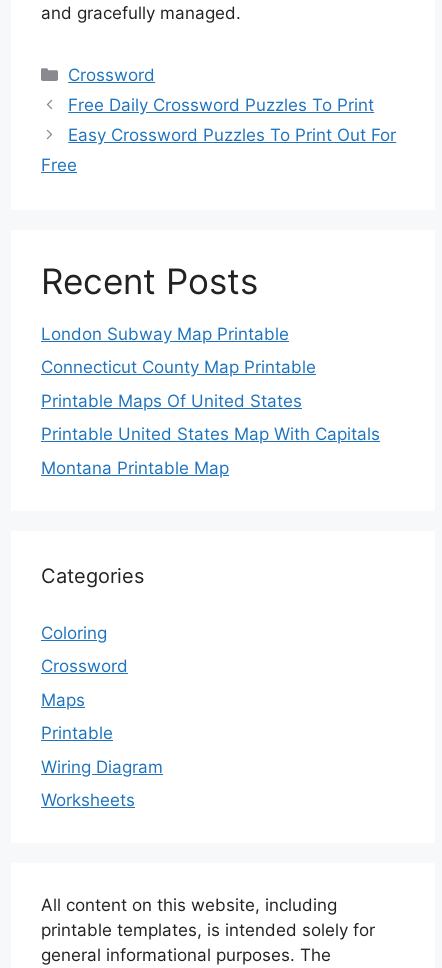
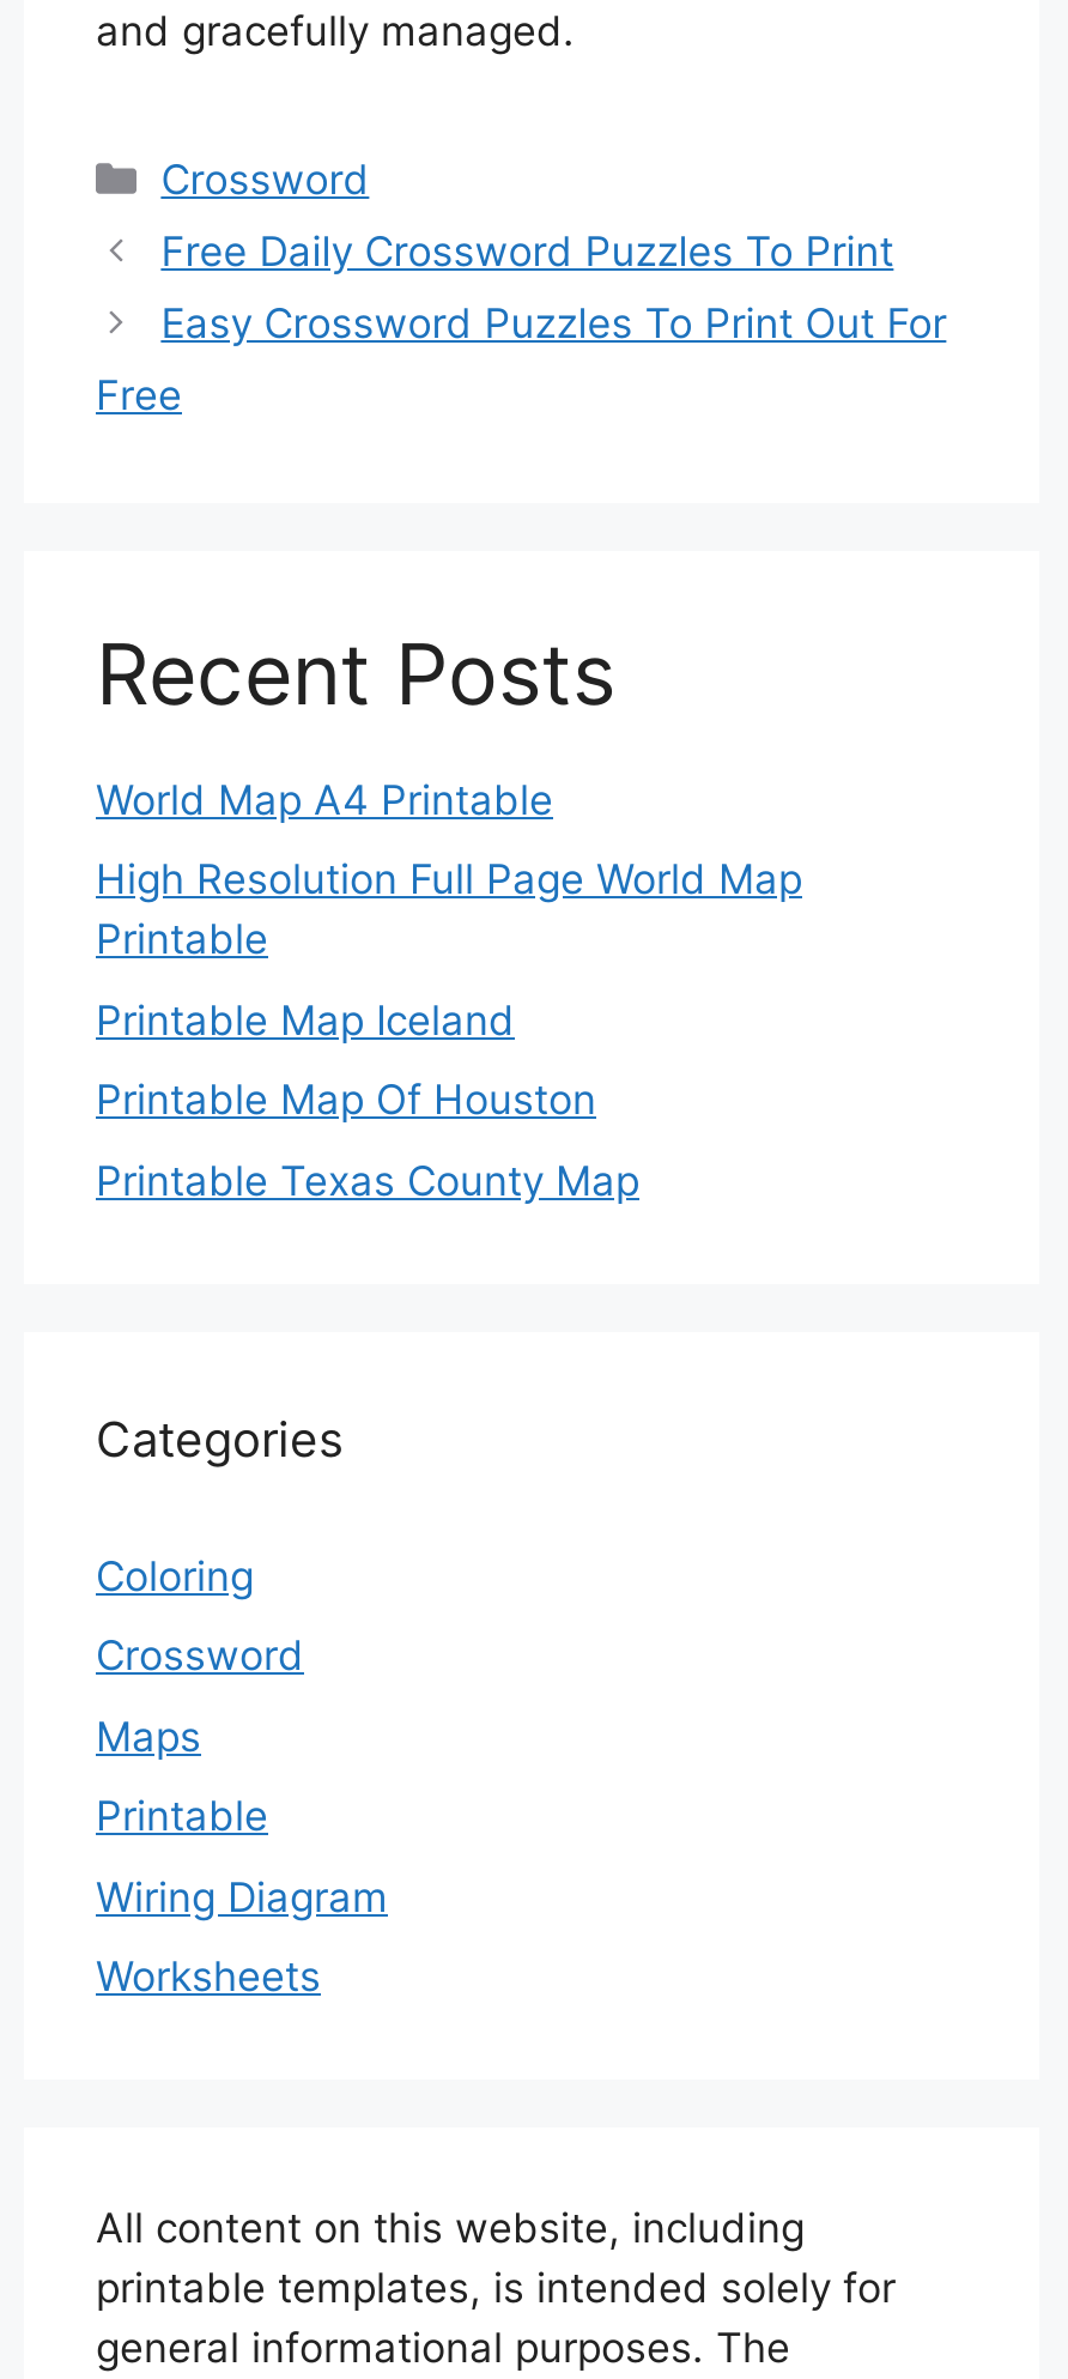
[41,324,289,344] London Subway Map Printable -> [96,776,553,824] World Map A4 Printable
[41,357,316,377] Connecticut County Map Printable -> [96,856,802,964] High Resolution Full Page World Map | Printable
[41,391,302,411] Printable Maps Of United States -> [96,996,515,1044] Printable Map Iceland
[41,424,380,444] Printable United States Map With Capitals -> [96,1077,596,1125] Printable Map Of Houston
[41,458,229,478] Montana Printable Map -> [96,1157,639,1205] Printable Texas County Map

